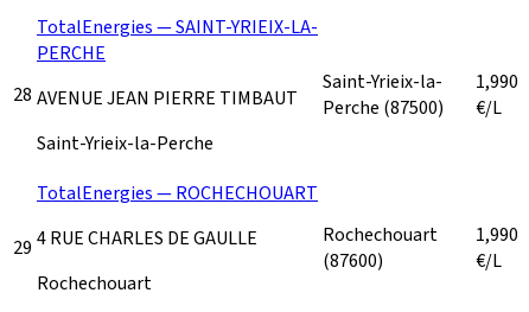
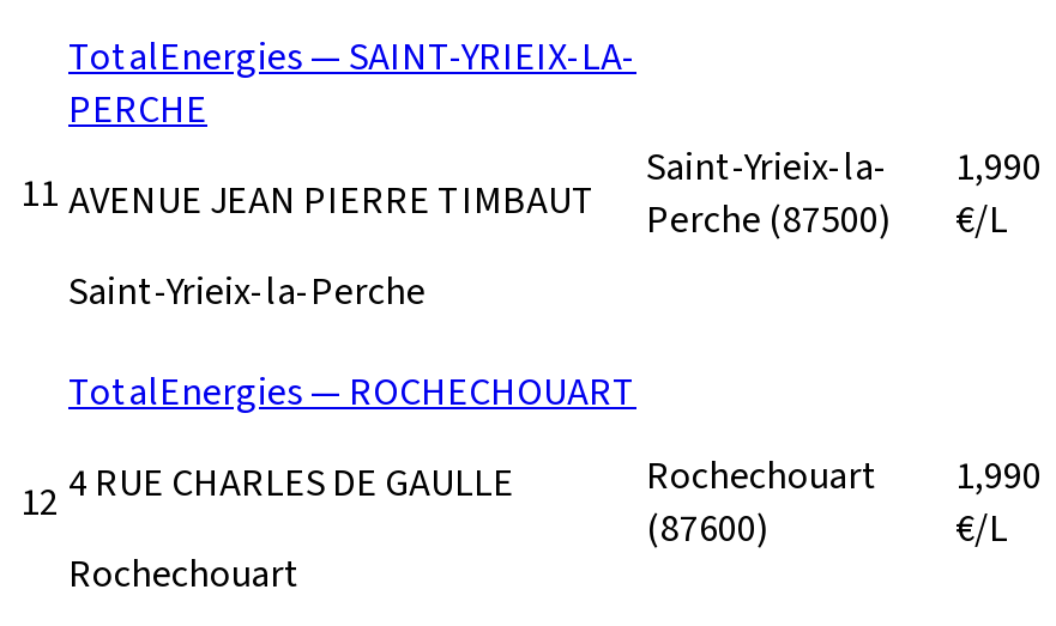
[13,82,502,121] 28 AVENUE JEAN PIERRE TIMBAUT Perche (87500) €/L -> [20,167,1008,246] 11 AVENUE JEAN PIERRE TIMBAUT Perche (87500) €/L
[13,225,257,261] 29 4 RUE CHARLES DE GAULLE -> [20,457,514,529] 12 4 RUE CHARLES DE GAULLE

